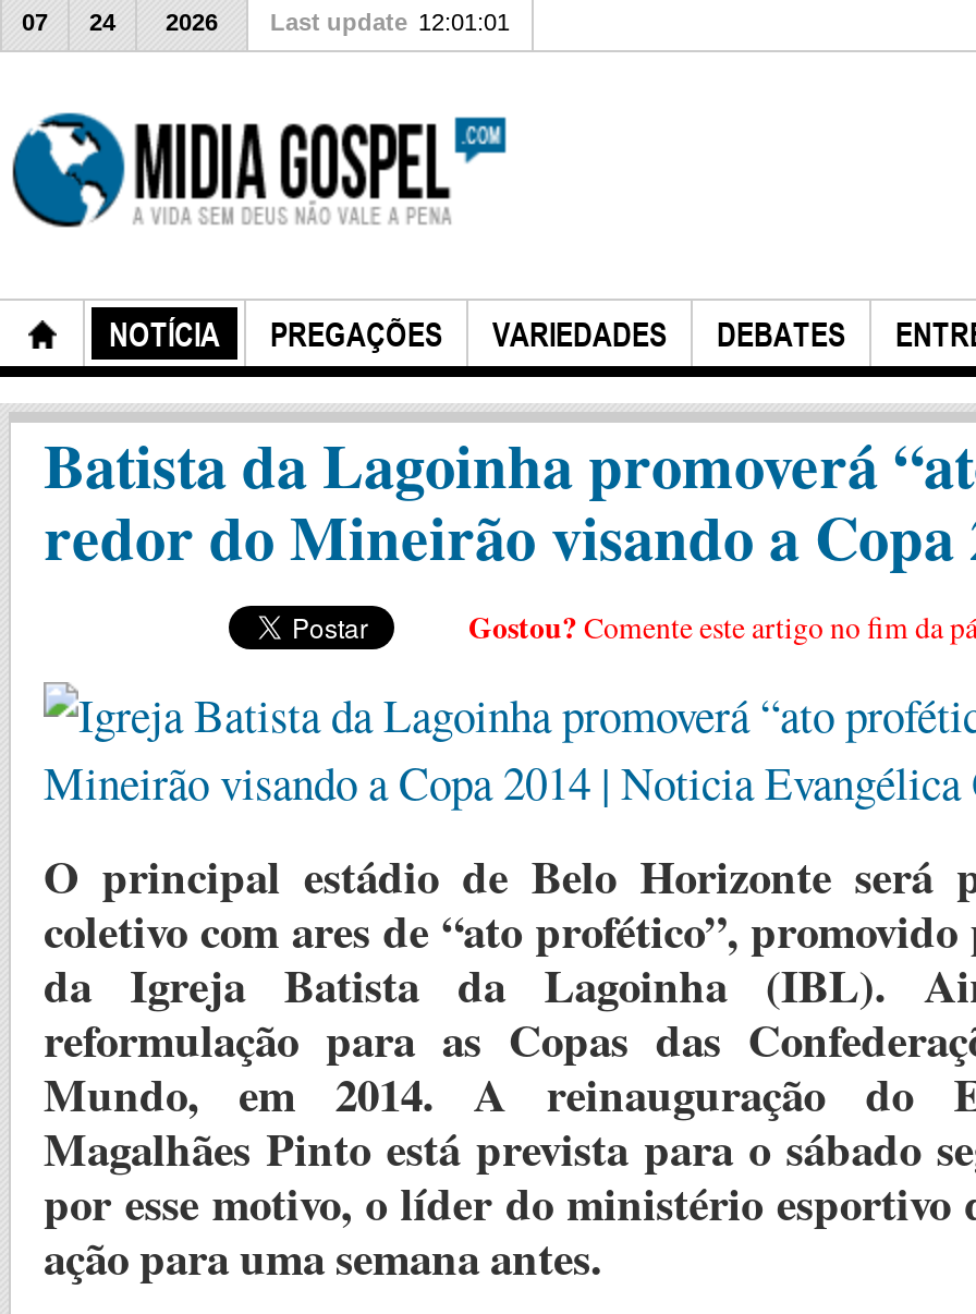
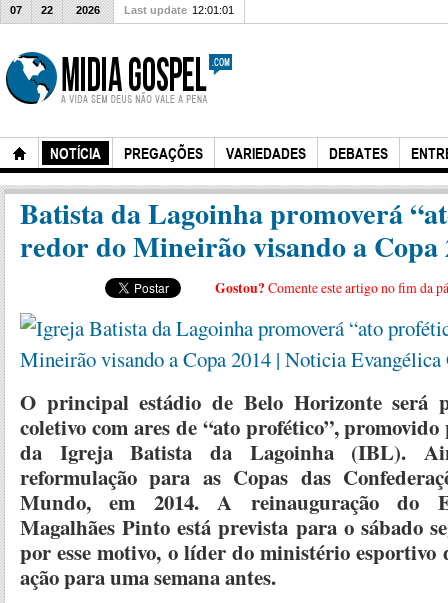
[22,9,510,35] 07 24 2026 Last update 12:01:01 -> [10,4,234,16] 07 22 2026 Last update 12:01:01

